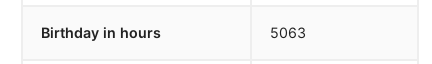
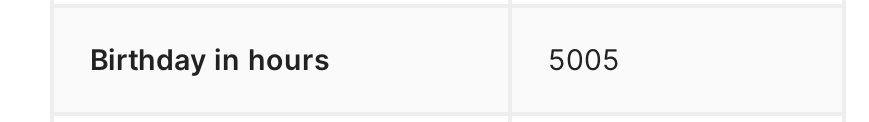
[270,24,306,41] 5063 -> [548,42,620,76] 5005

